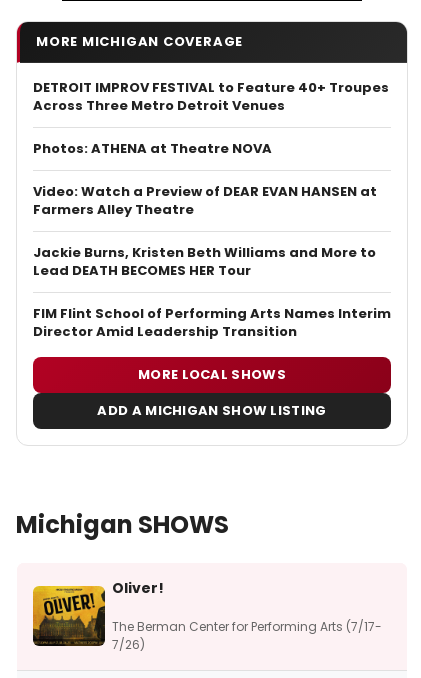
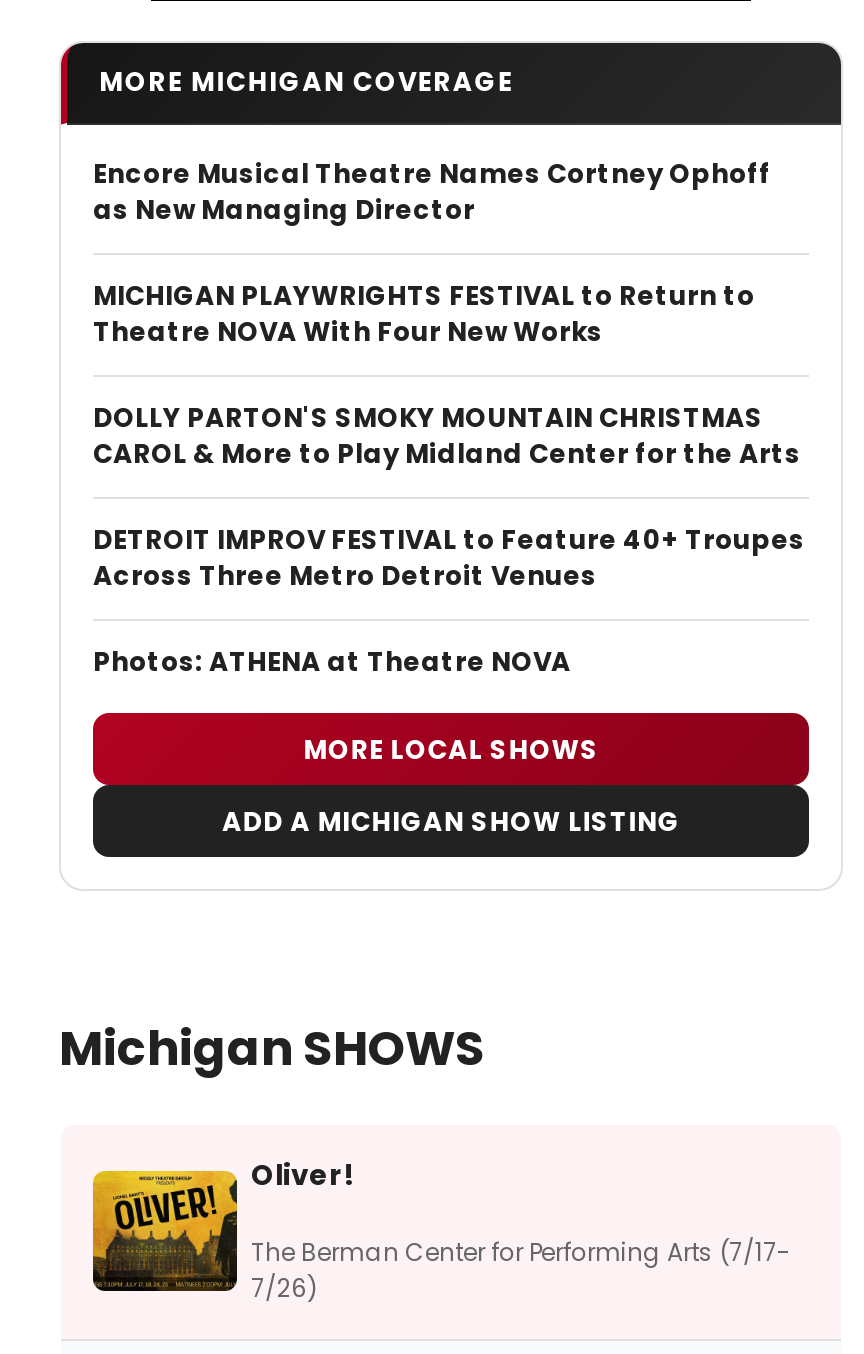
none -> [93,156,801,474] Encore Musical Theatre Names Cortney Ophoff | as New Managing Director | MICHIGAN PLAYWRIGHTS FESTIVAL to Return to | Theatre NOVA With Four New Works | DOLLY PARTON'S SMOKY MOUNTAIN CHRISTMAS | CAROL & More to Play Midland Center for the Arts
moved [33,78,389,158] -> [93,522,805,682]: DETROIT IMPROV FESTIVAL to Feature 40+ Troupes | Across Three Metro Detroit Venues | Photos: ATHENA at Theatre NOVA
[33,182,391,341] Video: Watch a Preview of DEAR EVAN HANSEN at | Farmers Alley Theatre | Jackie Burns, Kristen Beth Williams and More to | Lead DEATH BECOMES HER Tour | FIM Flint School of Performing Arts Names Interim | Director Amid Leadership Transition -> none

